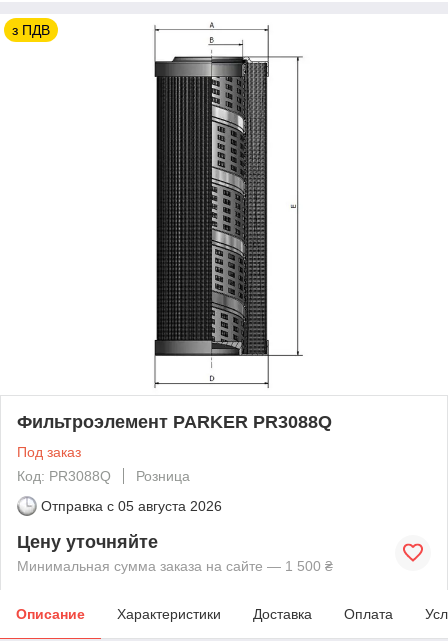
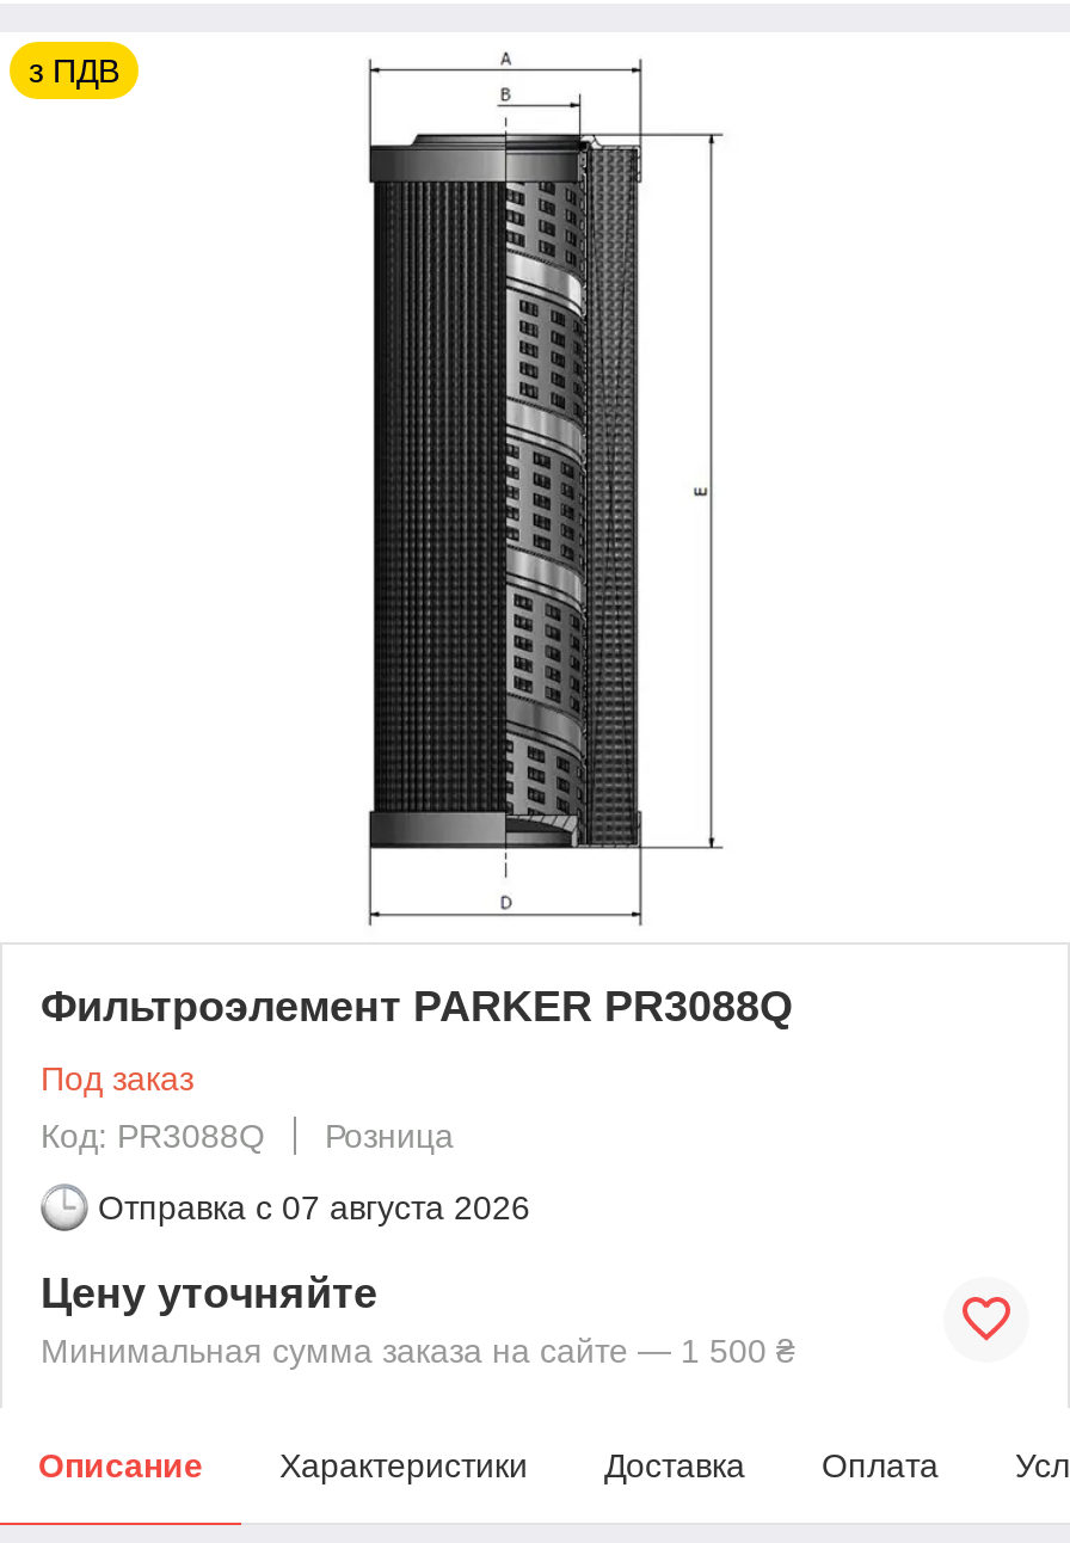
[41,498,222,514] Отправка с 05 августа 2026 -> [98,1188,530,1226] Отправка с 07 августа 2026

